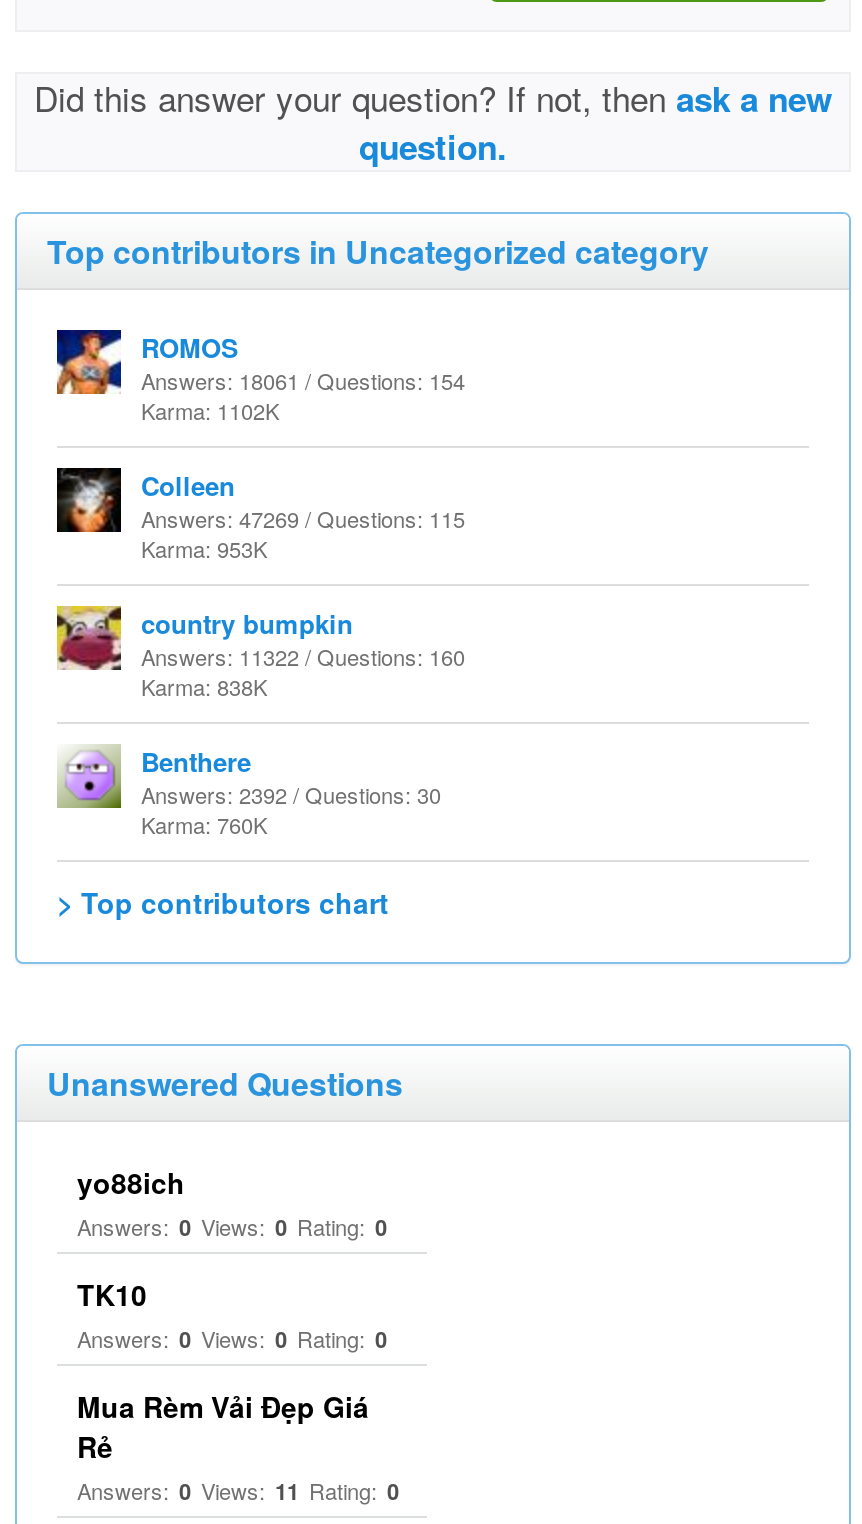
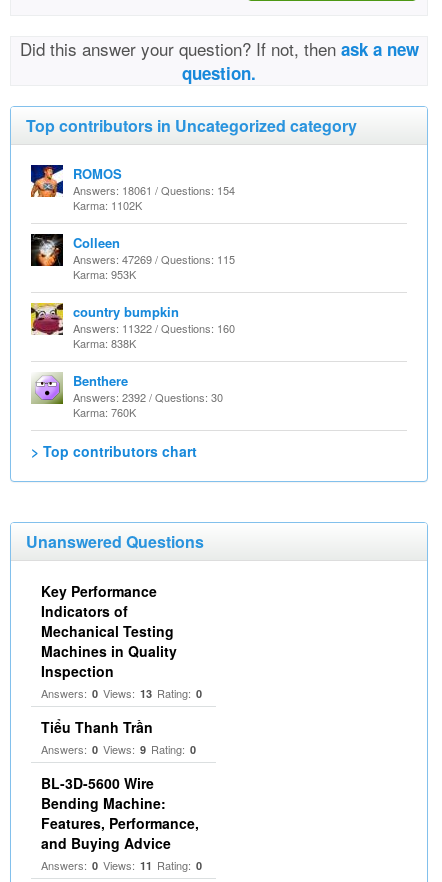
[77,1162,387,1242] yo88ich | Answers: 0 Views: 0 Rating: 0 -> [41,581,202,701] Key Performance | Indicators of | Mechanical Testing | Machines in Quality | Inspection | Answers: 0 Views: 13 Rating: 0
[77,1274,387,1354] TK10 | Answers: 0 Views: 0 Rating: 0 -> [41,717,196,757] Tiểu Thanh Trần | Answers: 0 Views: 9 Rating: 0
[77,1386,369,1466] Mua Rèm Vải Đẹp Giá | Rẻ -> [41,773,199,853] BL-3D-5600 Wire | Bending Machine: | Features, Performance, | and Buying Advice

